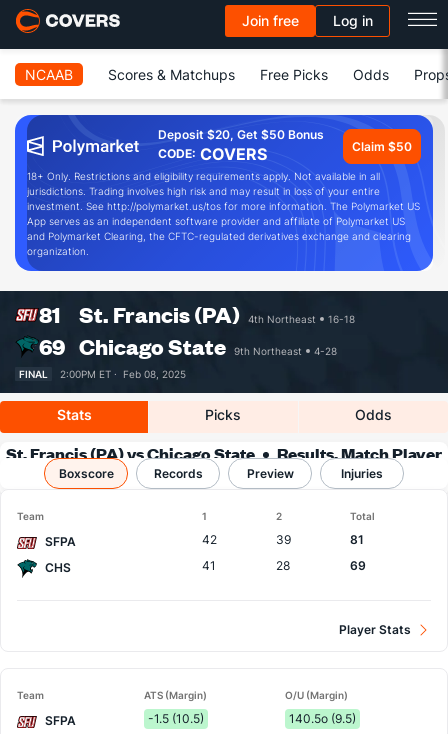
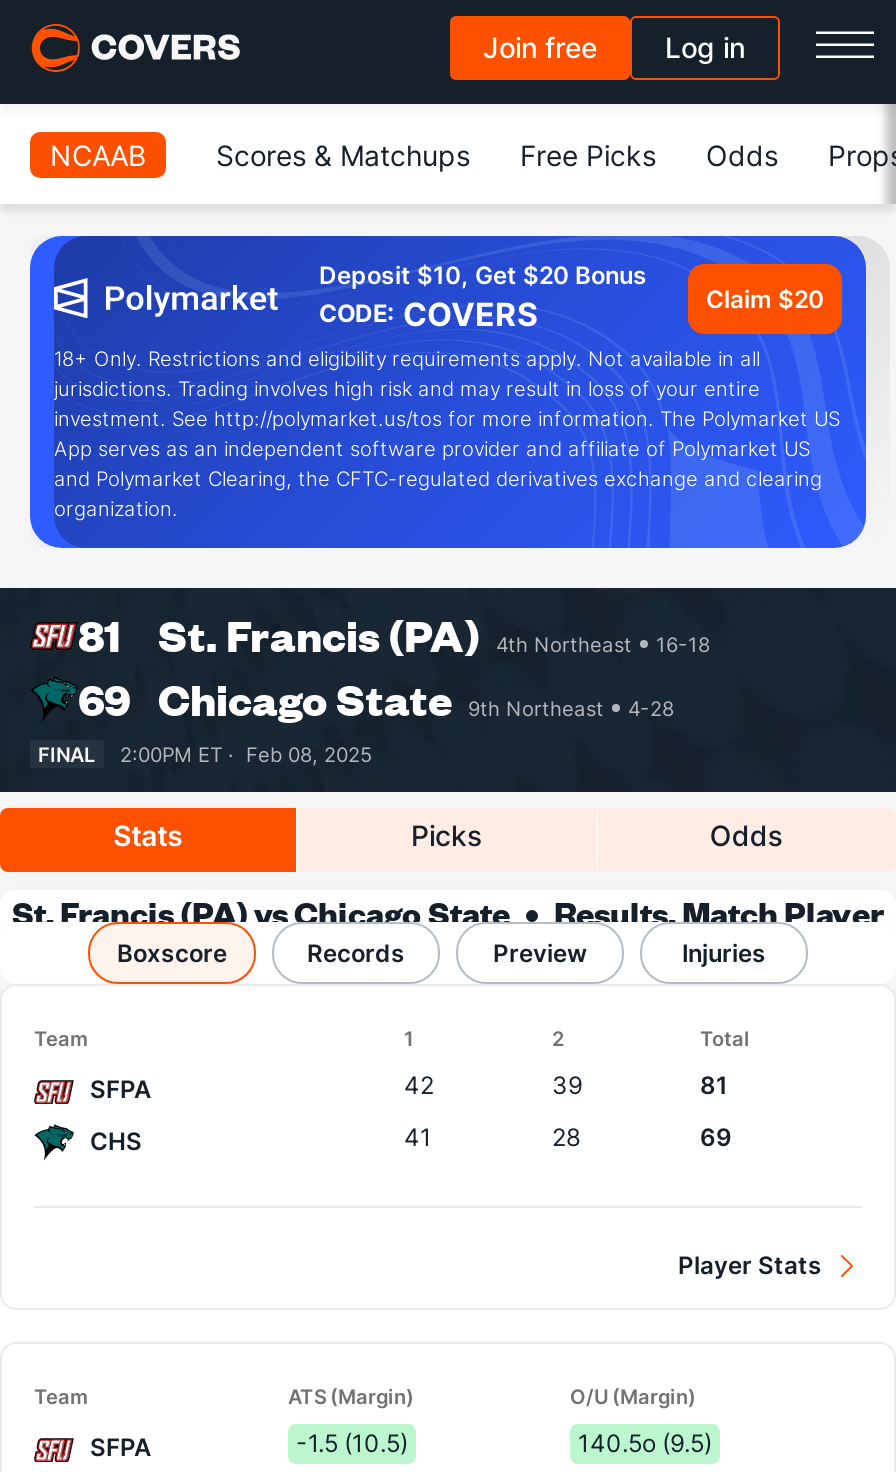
[158,127,324,142] Deposit $20, Get $50 Bonus -> [319,260,647,290] Deposit $10, Get $20 Bonus
[352,138,412,153] Claim $50 -> [706,283,824,313] Claim $20

